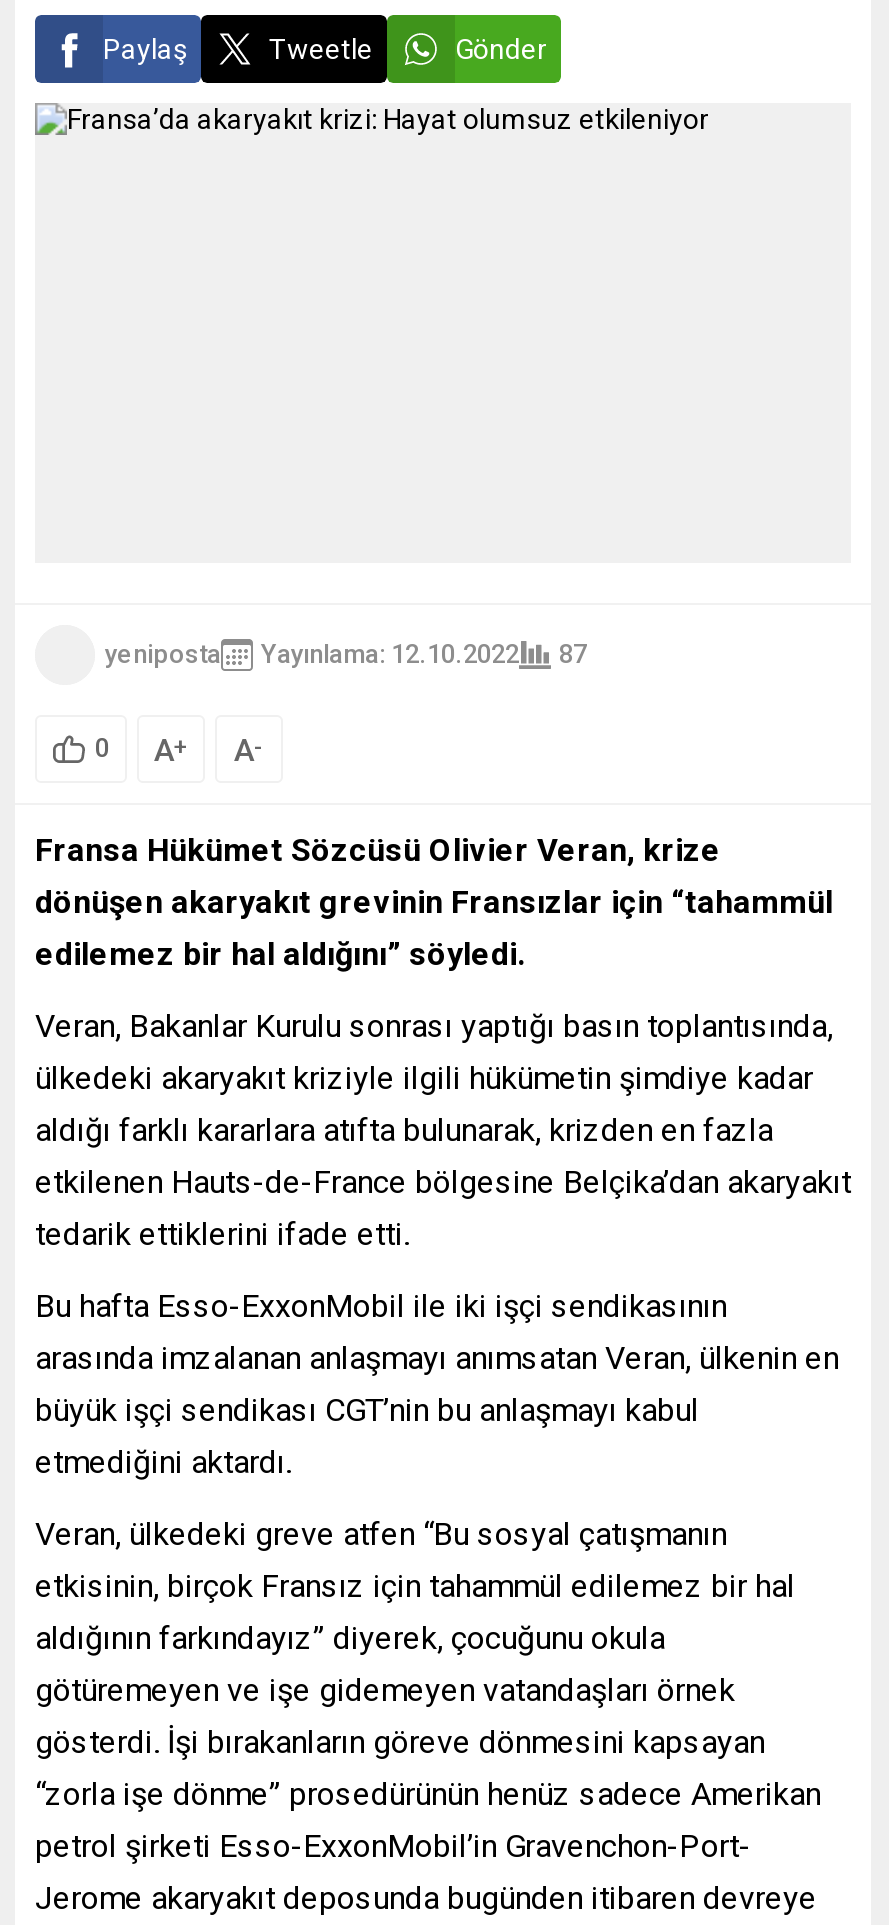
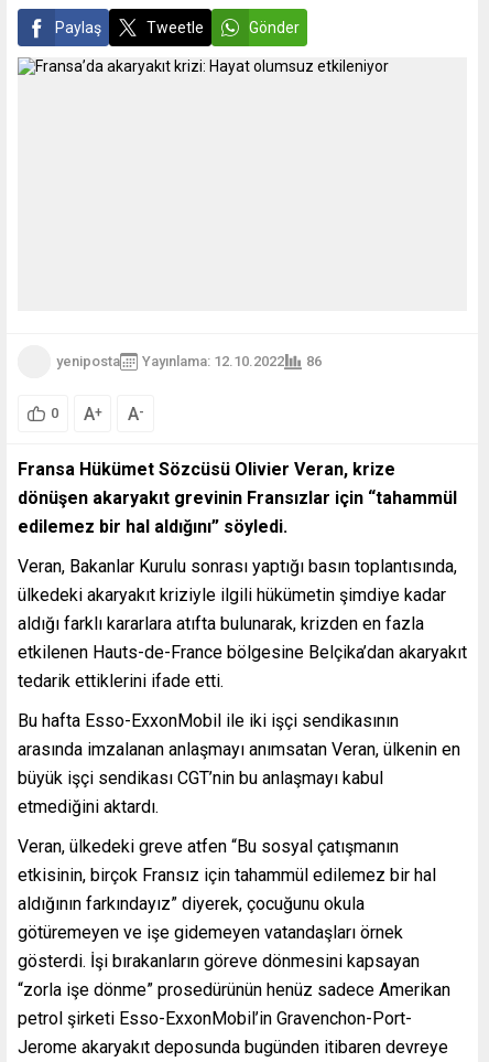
[105,639,587,669] yeniposta Yayınlama: 12.10.2022 87 -> [56,353,322,369] yeniposta Yayınlama: 12.10.2022 86

